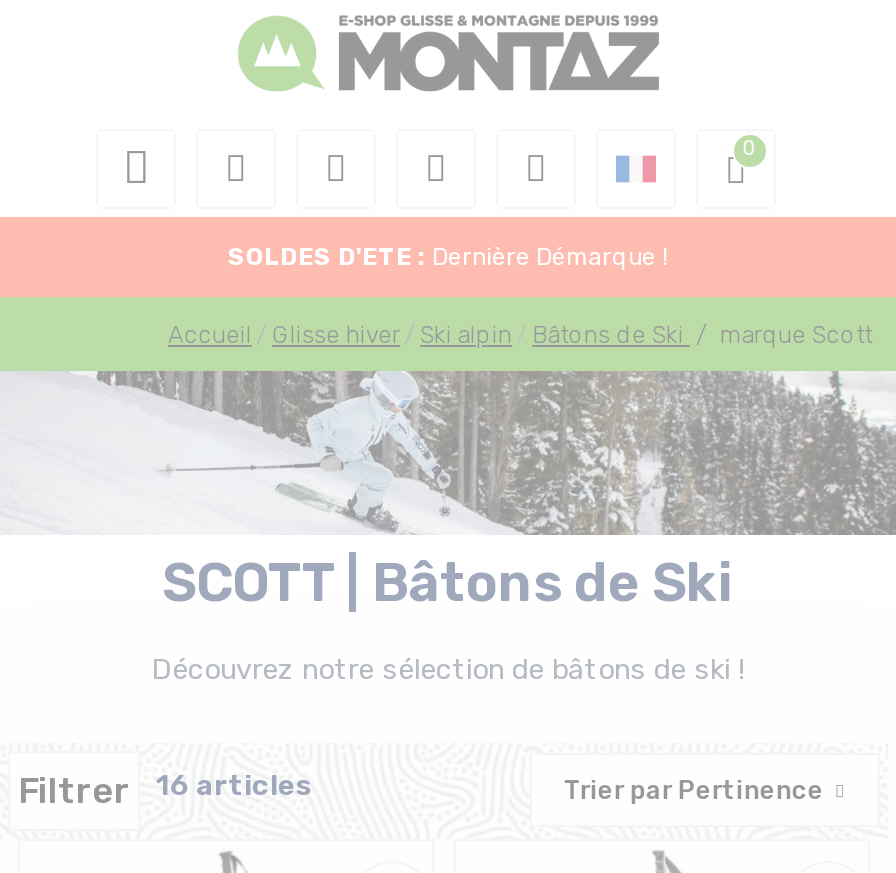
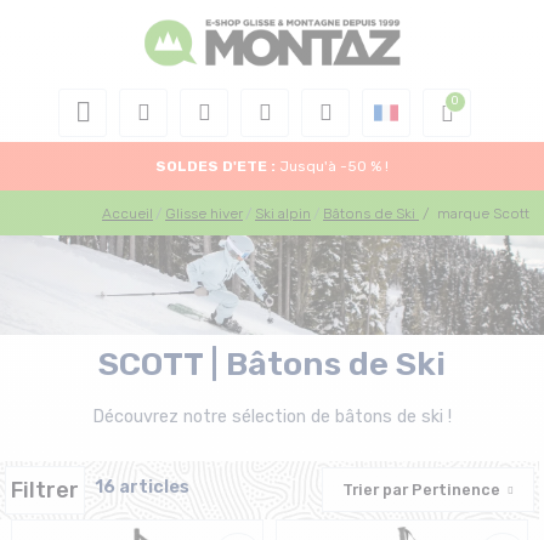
[228,243,668,271] SOLDES D'ETE : Dernière Démarque ! -> [155,158,389,175] SOLDES D'ETE : Jusqu'à -50 % !

